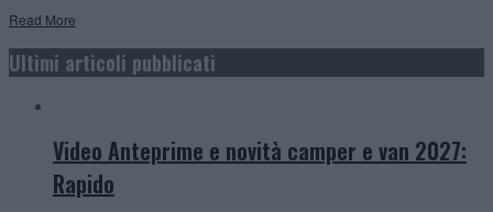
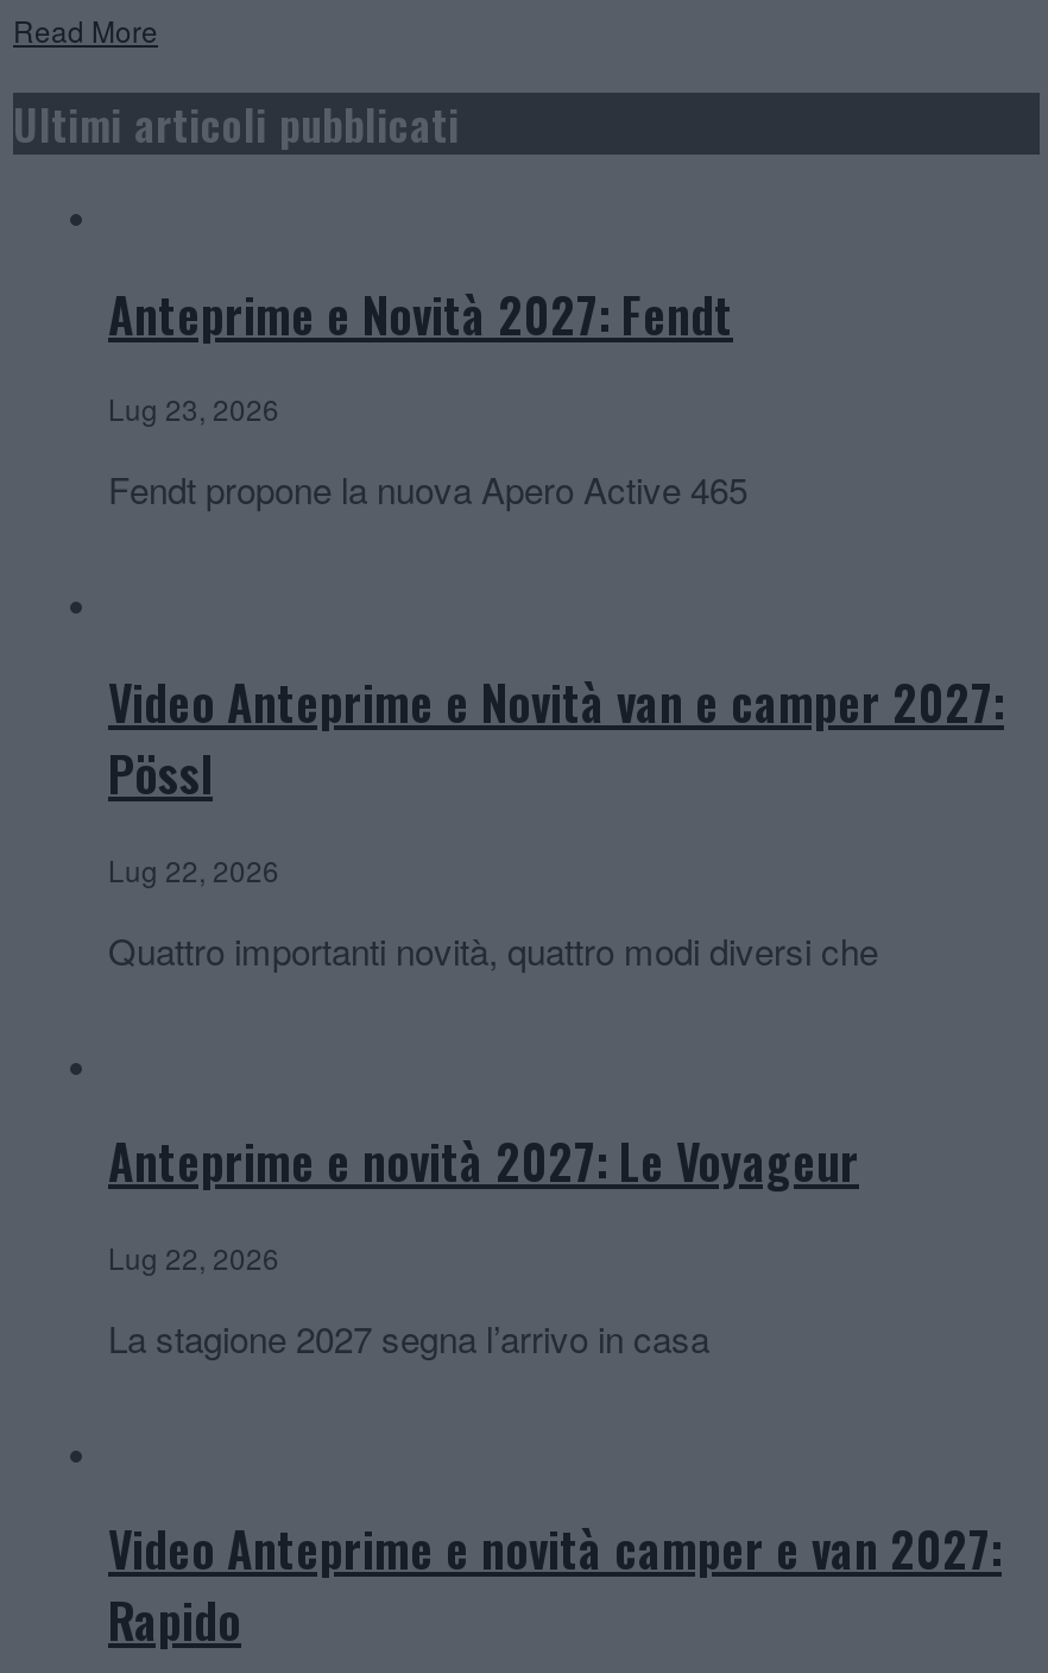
none -> [108,278,1004,1362] Anteprime e Novità 2027: Fendt | Lug 23, 2026 | Fendt propone la nuova Apero Active 465 | Video Anteprime e Novità van e camper 2027: | Pössl | Lug 22, 2026 | Quattro importanti novità, quattro modi diversi che | Anteprime e novità 2027: Le Voyageur | Lug 22, 2026 | La stagione 2027 segna l’arrivo in casa

